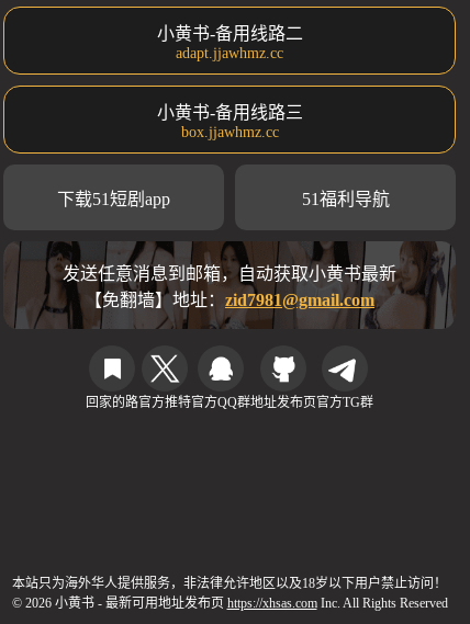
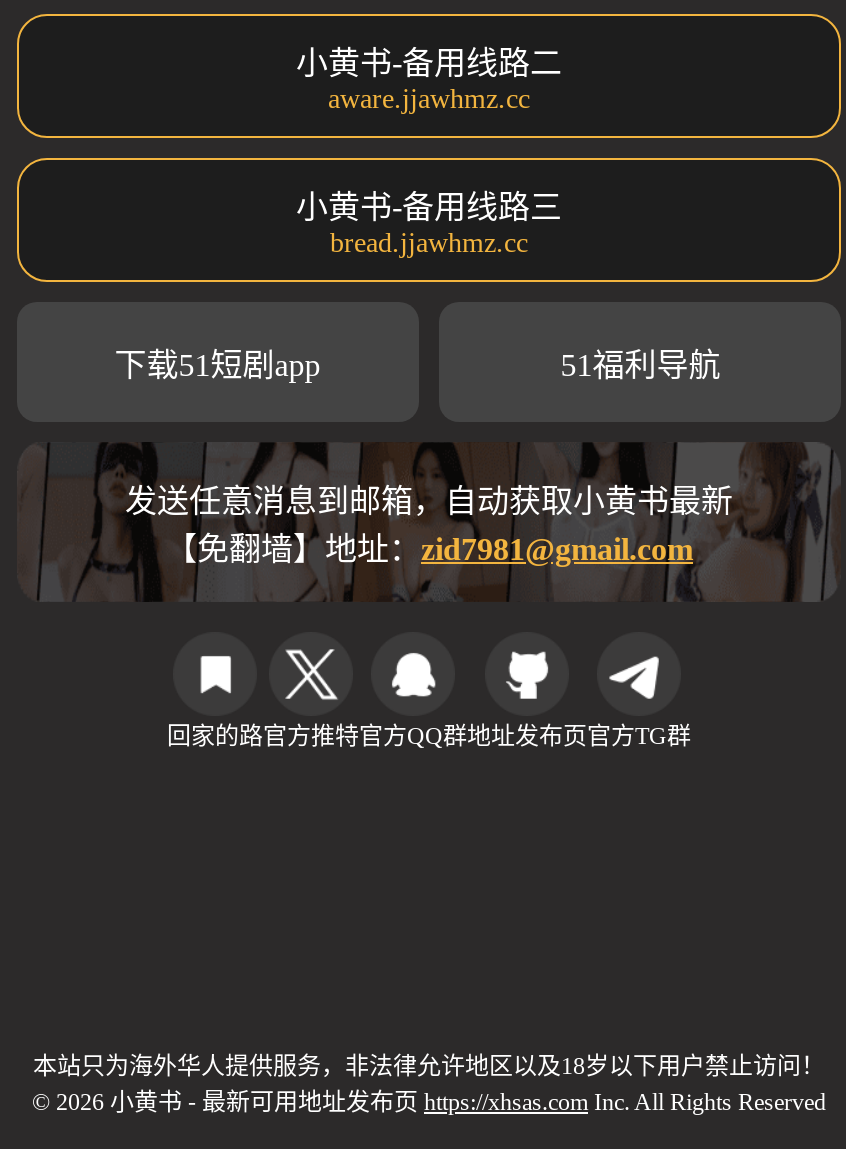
[176,45,283,61] adapt.jjawhmz.cc -> [328,84,530,114] aware.jjawhmz.cc
[181,124,278,140] box.jjawhmz.cc -> [330,228,528,258] bread.jjawhmz.cc

